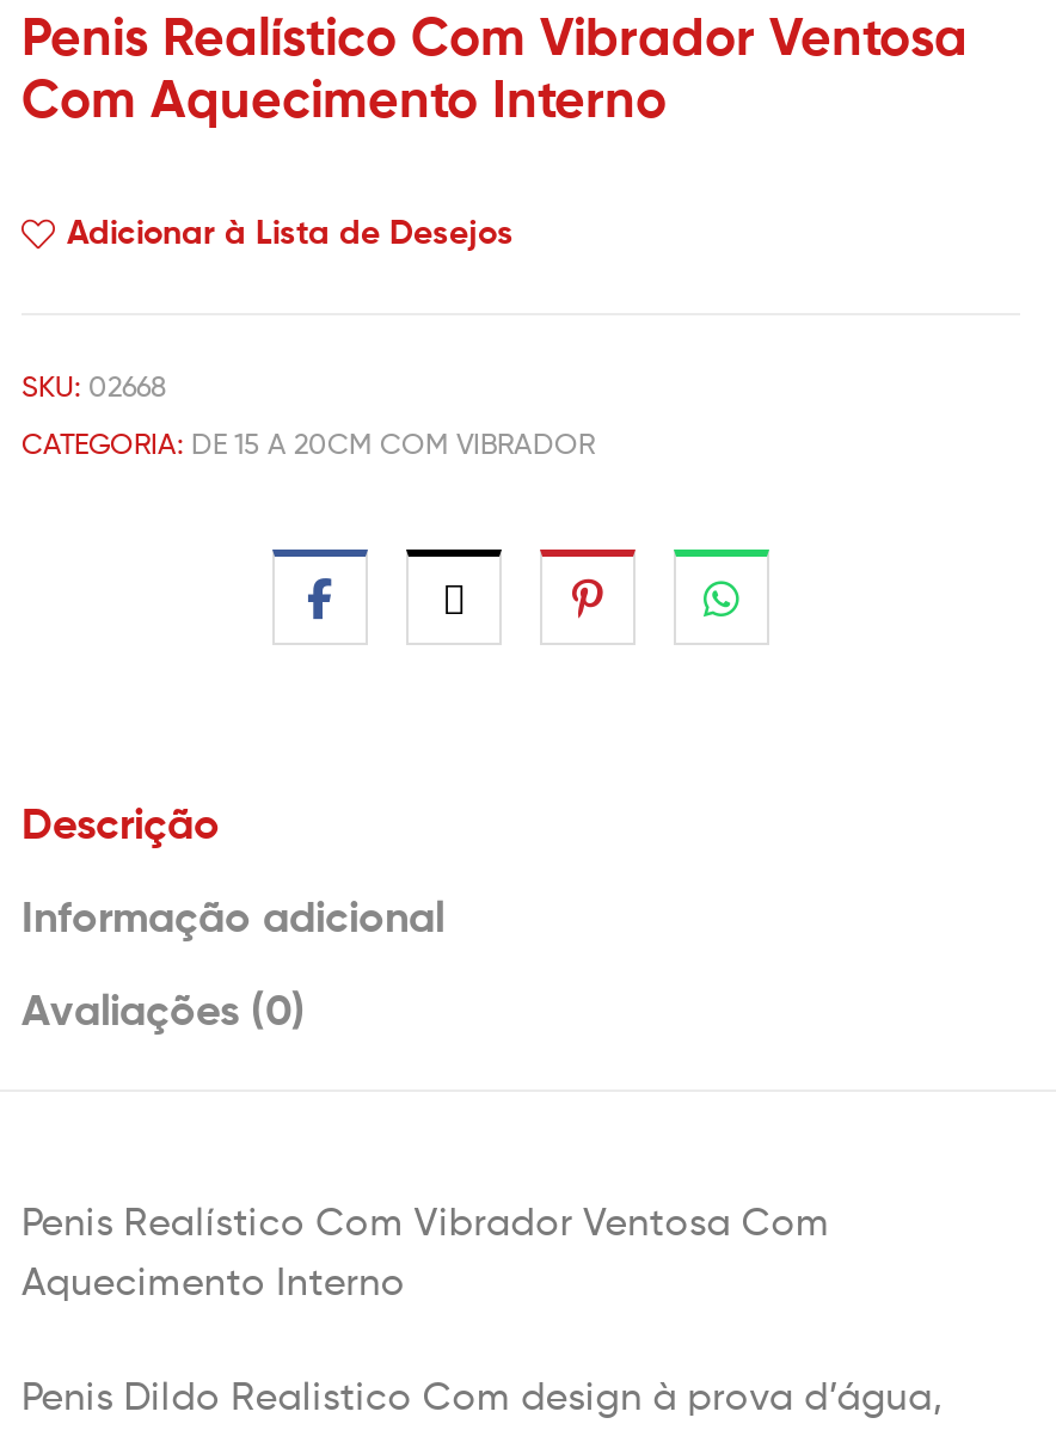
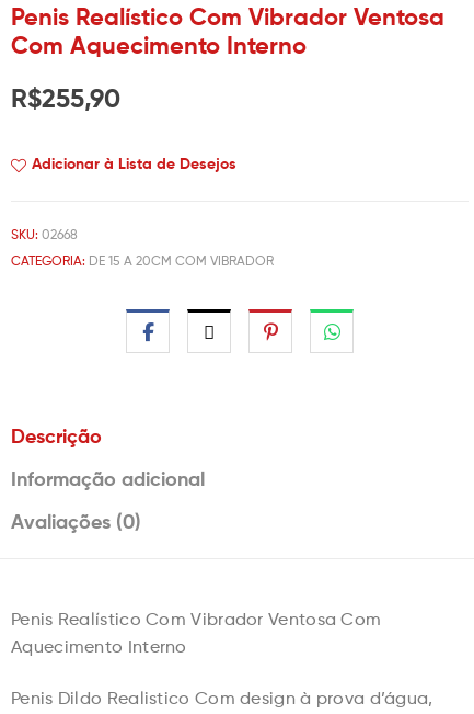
none -> [11,82,120,114] R$255,90

